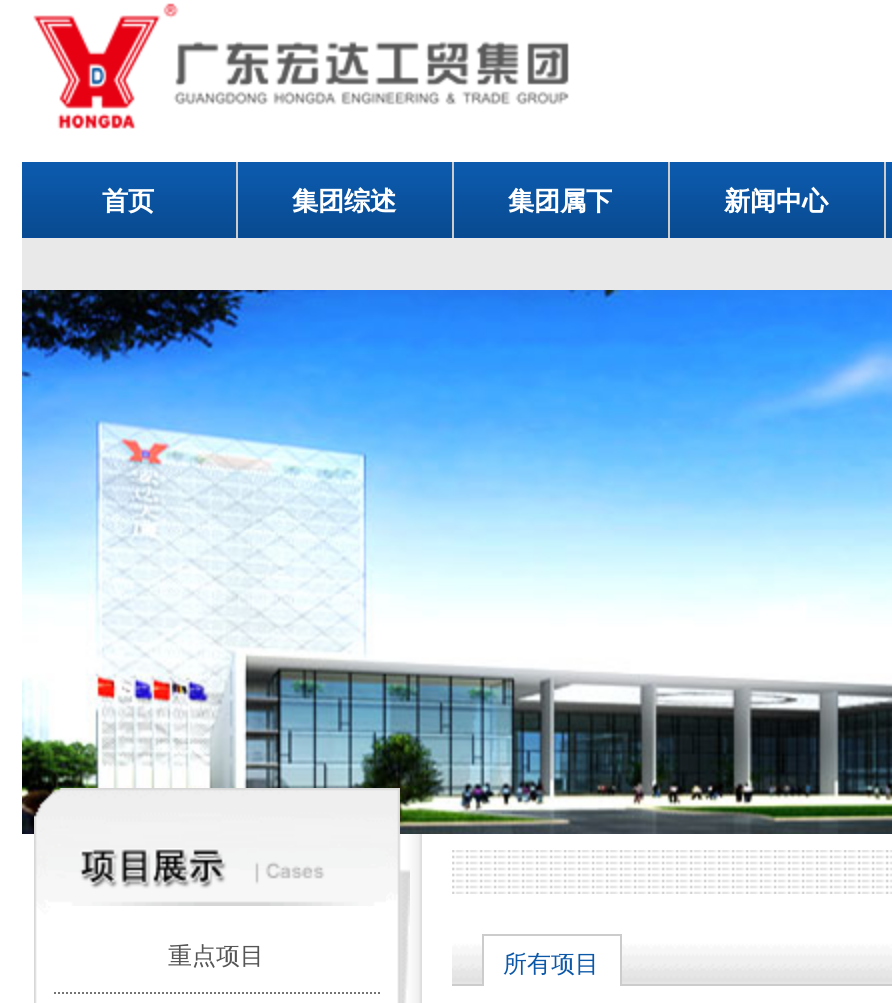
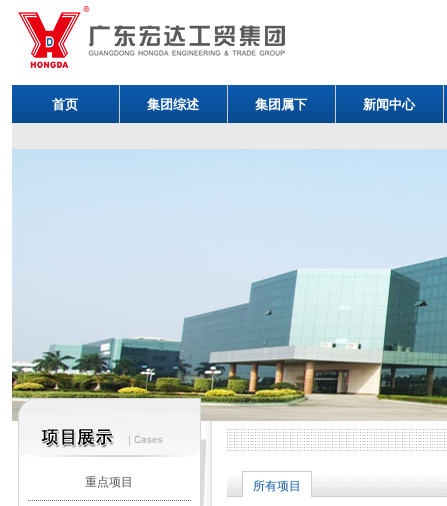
[20,288,886,836] [image] -> [11,149,444,421] [image]

